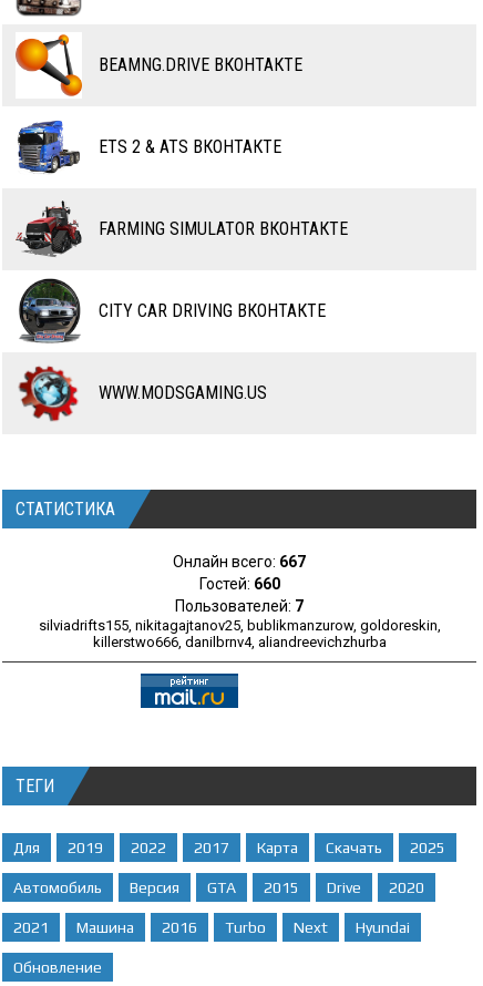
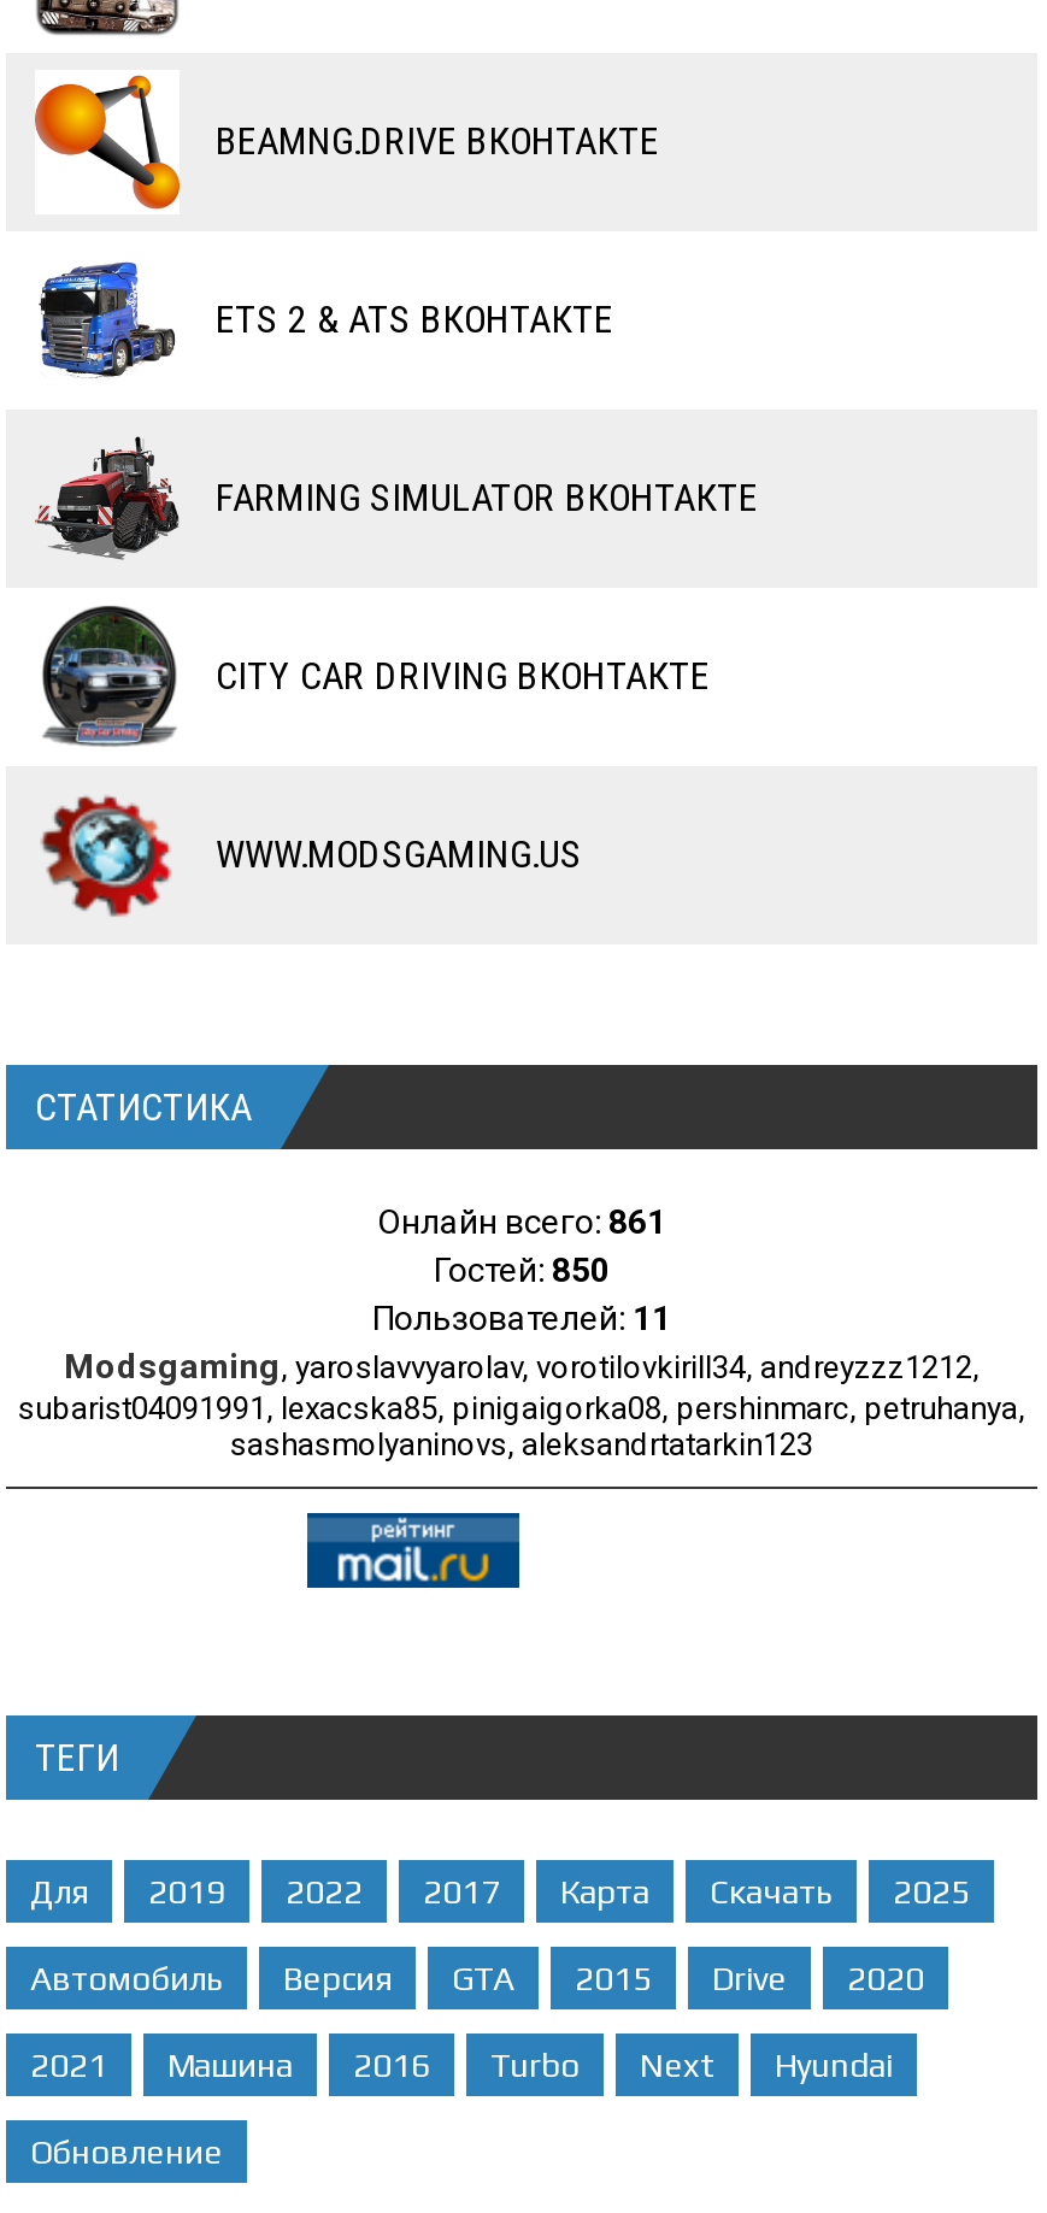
[38,553,440,651] Онлайн всего: 667 | Гостей: 660 | Пользователей: 7 | silviadrifts155, nikitagajtanov25, bublikmanzurow, goldoreskin, | killerstwo666, danilbrnv4, aliandreevichzhurba -> [18,1203,1025,1464] Онлайн всего: 861 | Гостей: 850 | Пользователей: 11 | Modsgaming, yaroslavvyarolav, vorotilovkirill34, andreyzzz1212, | subarist04091991, lexacska85, pinigaigorka08, pershinmarc, petruhanya, | sashasmolyaninovs, aleksandrtatarkin123

